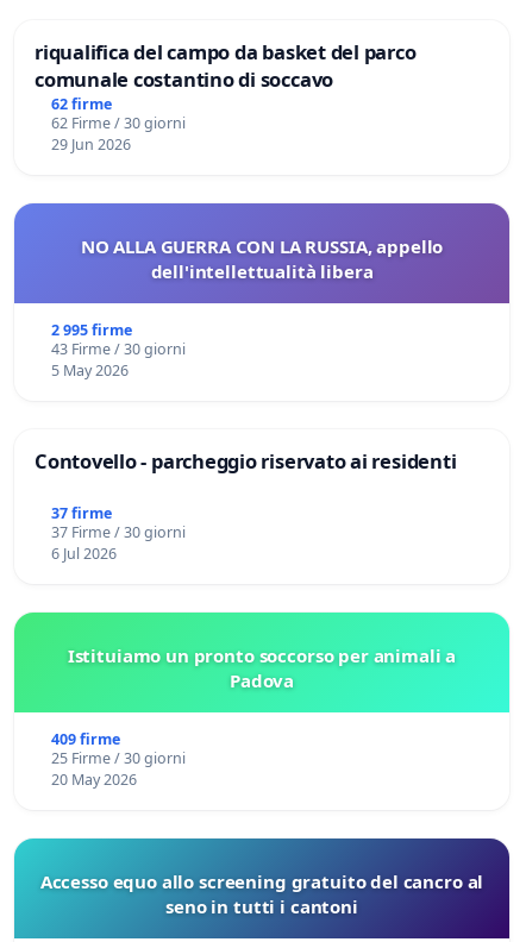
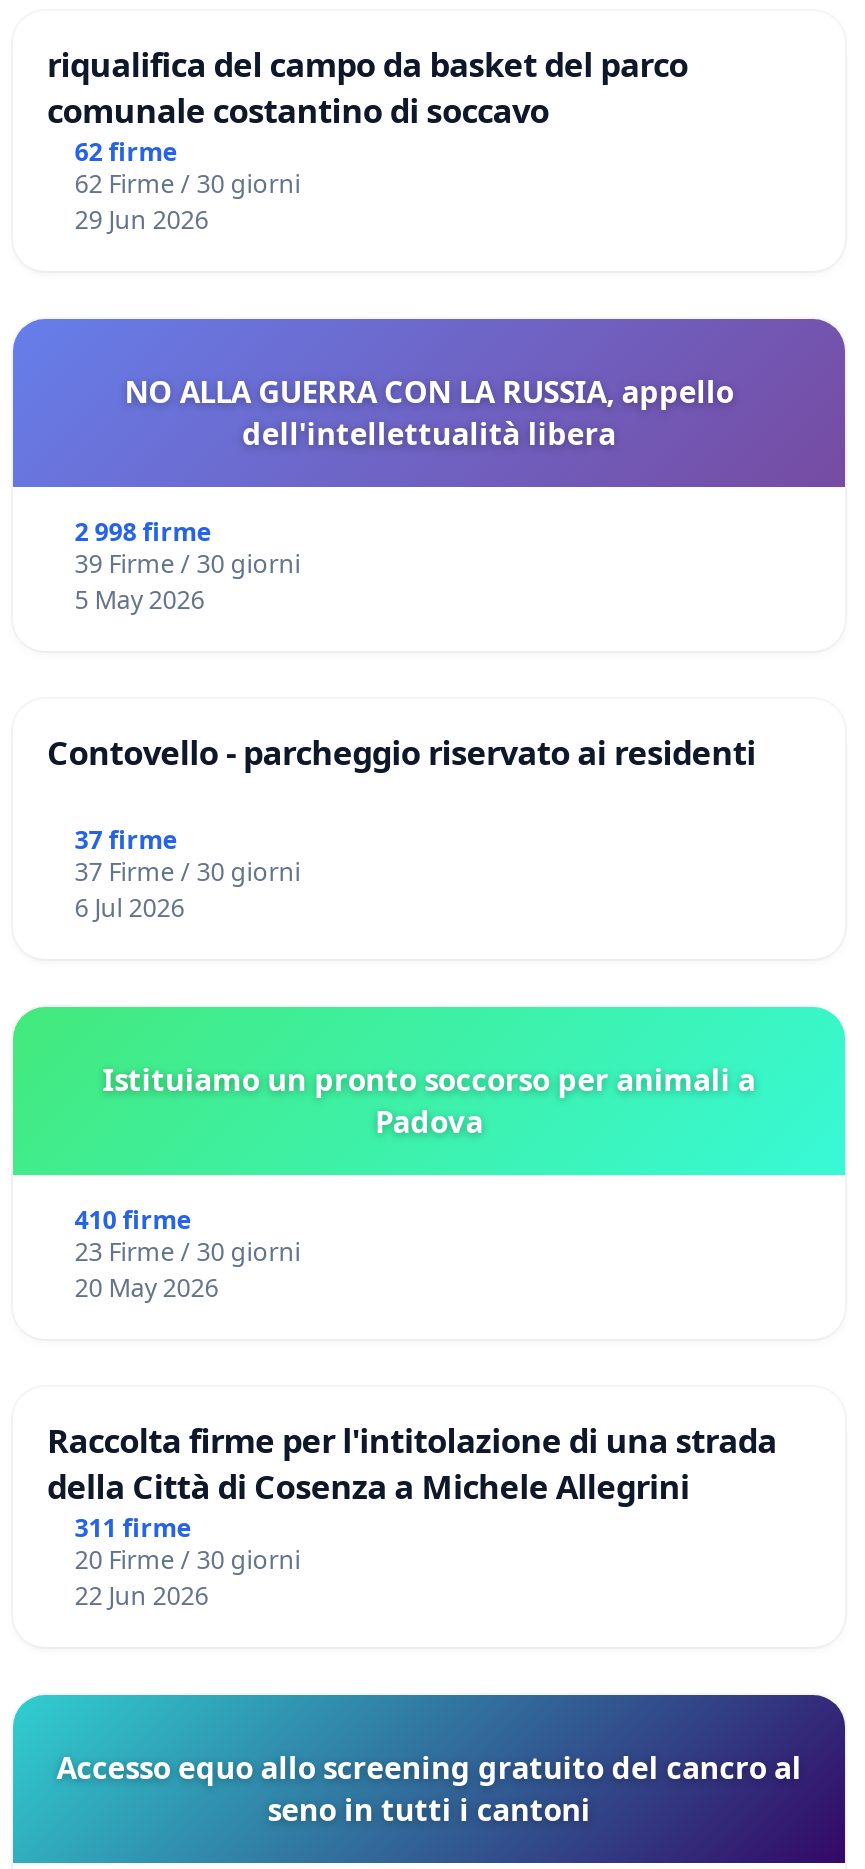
[51,320,132,340] 2 995 firme -> [75,515,211,549] 2 998 firme
[51,339,185,359] 43 Firme / 30 giorni -> [75,547,301,581] 39 Firme / 30 giorni
[51,729,120,749] 409 firme -> [75,1202,191,1236] 410 firme
[51,748,185,768] 25 Firme / 30 giorni -> [75,1234,301,1268] 23 Firme / 30 giorni
none -> [47,1416,777,1612] Raccolta firme per l'intitolazione di una strada | della Città di Cosenza a Michele Allegrini | 311 firme | 20 Firme / 30 giorni | 22 Jun 2026

